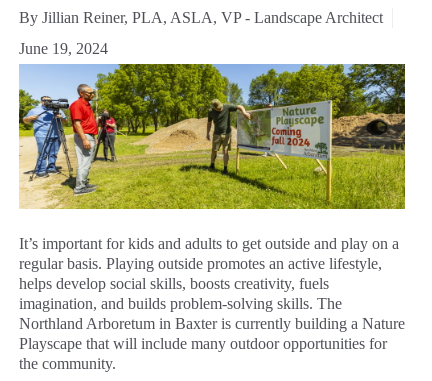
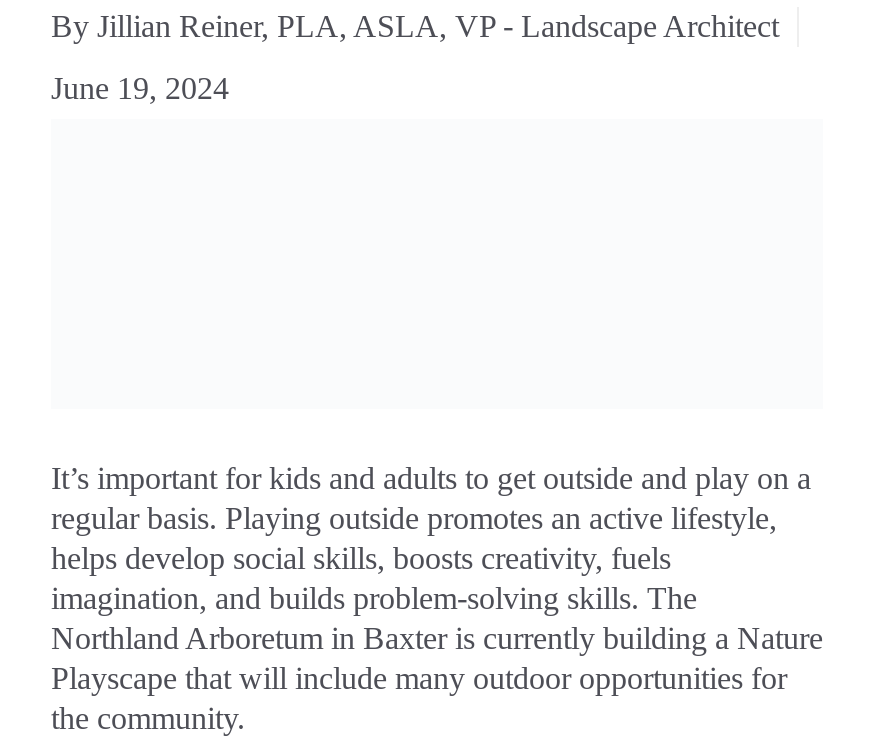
[18,63,406,210] [image] -> none

